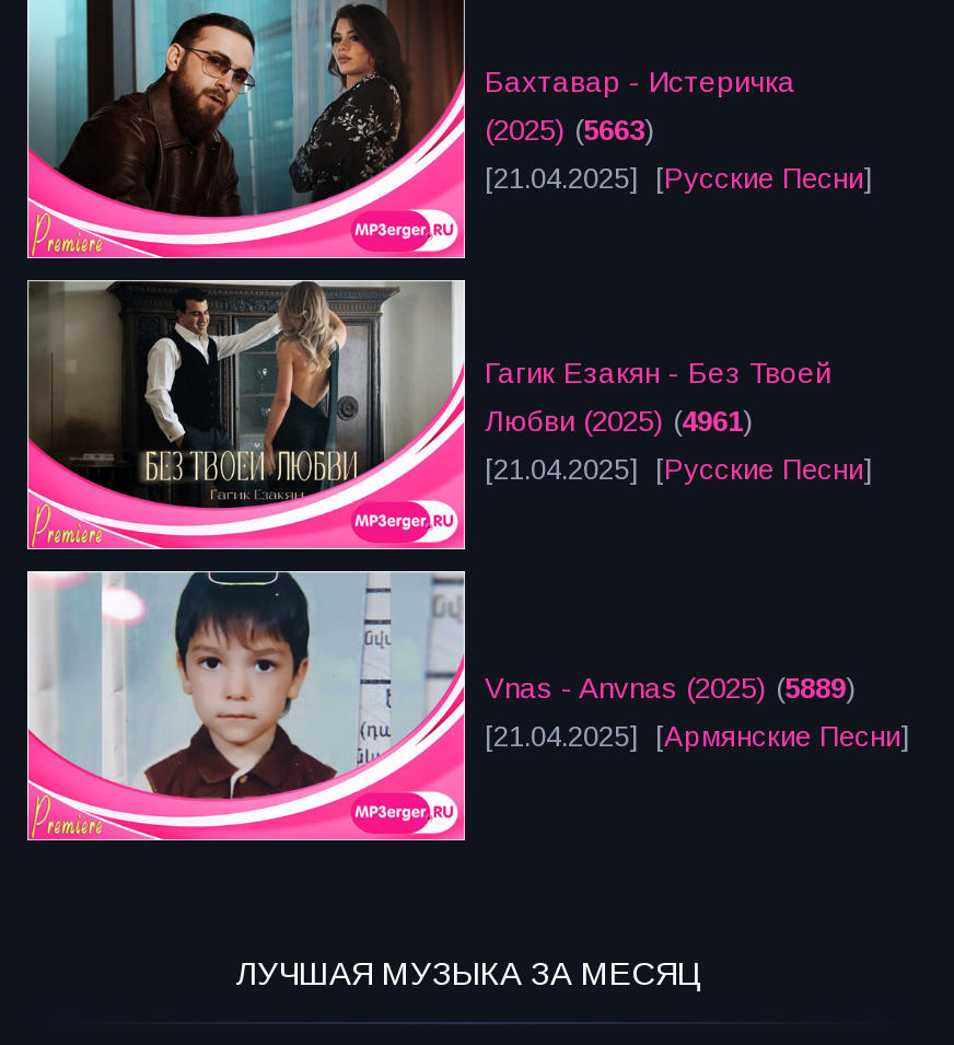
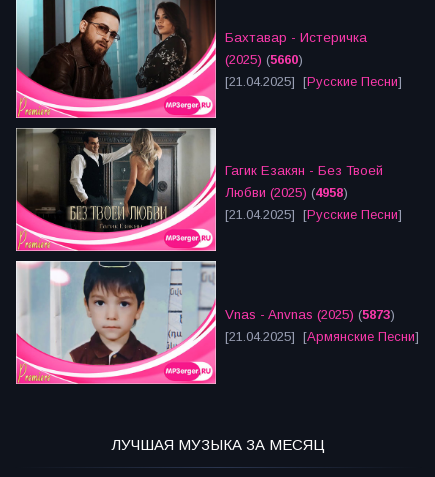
[485,114,655,147] (2025) (5663) -> [225,52,303,67] (2025) (5660)
[485,406,754,438] Любви (2025) (4961) -> [225,185,348,200] Любви (2025) (4958)
[485,673,857,705] Vnas - Anvnas (2025) (5889) -> [225,307,395,322] Vnas - Anvnas (2025) (5873)

